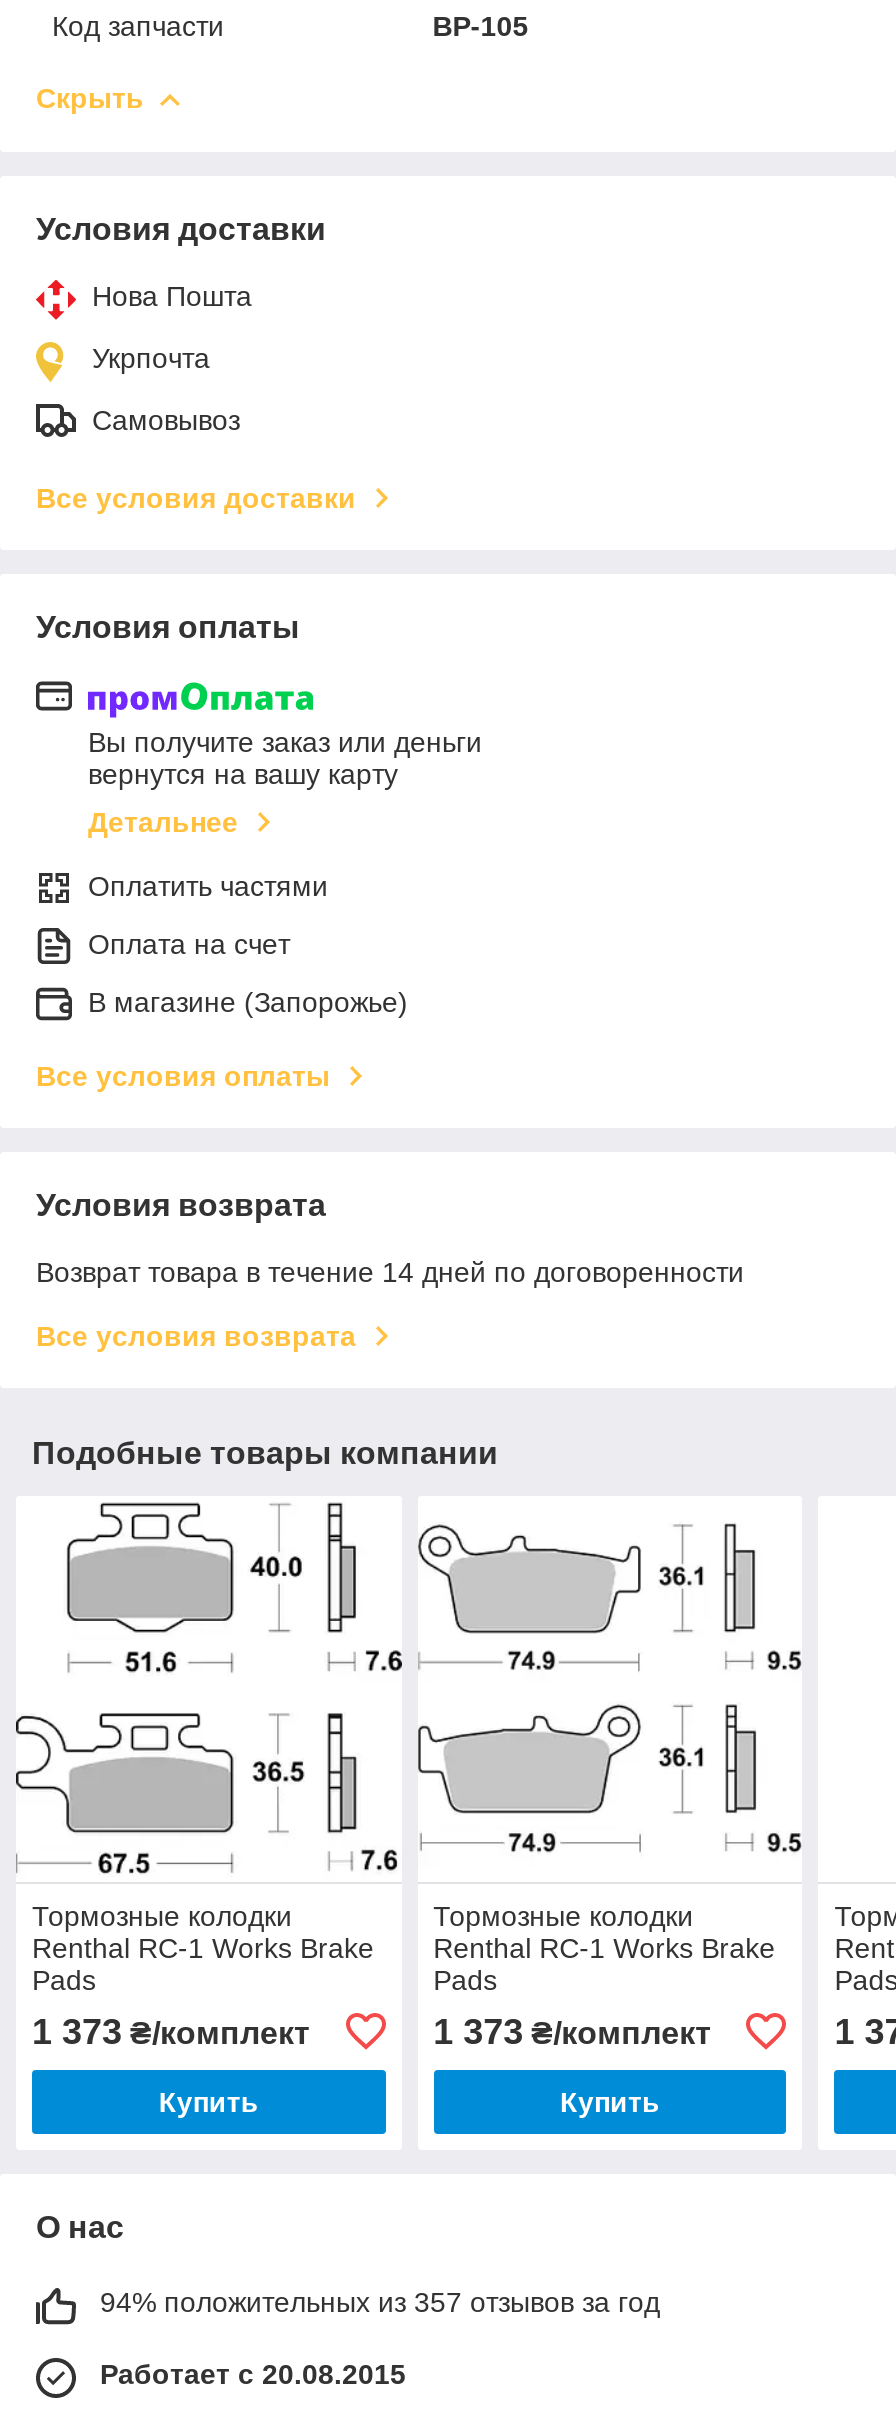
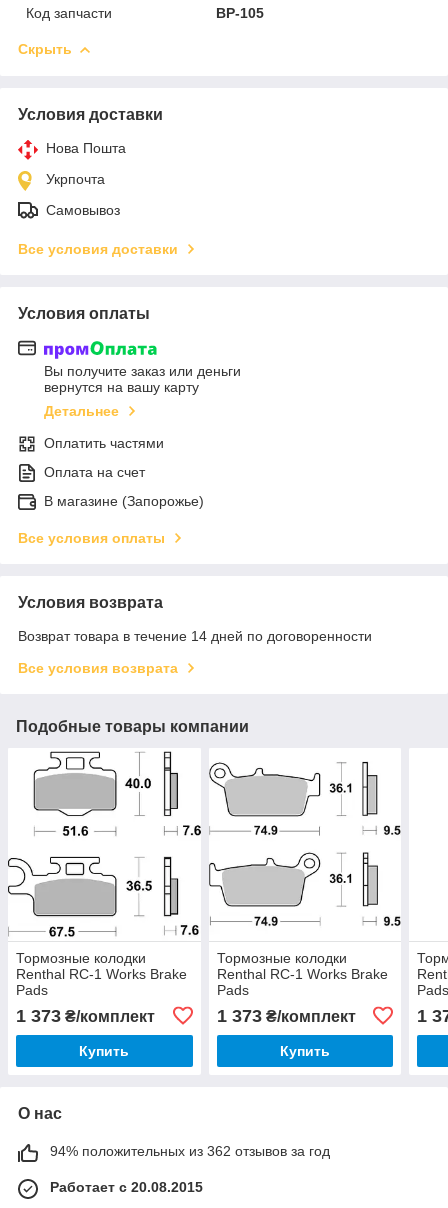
[100,2286,660,2318] 94% положительных из 357 отзывов за год -> [50,1143,330,1159] 94% положительных из 362 отзывов за год

